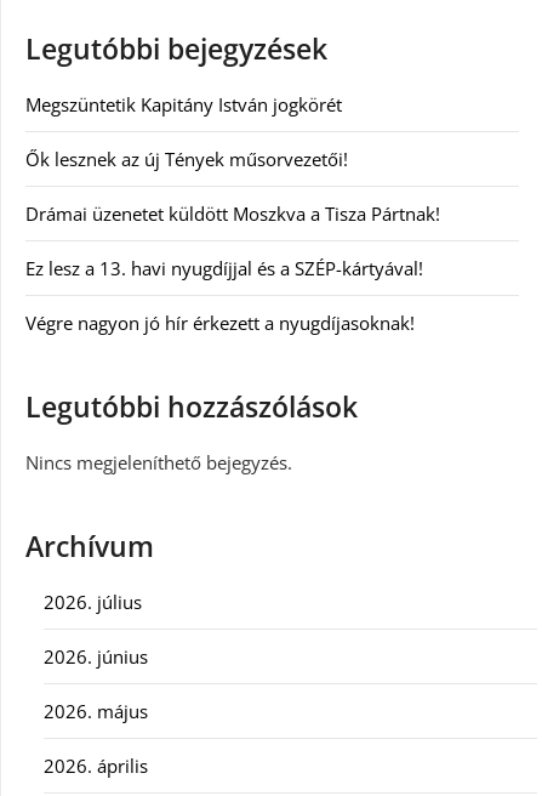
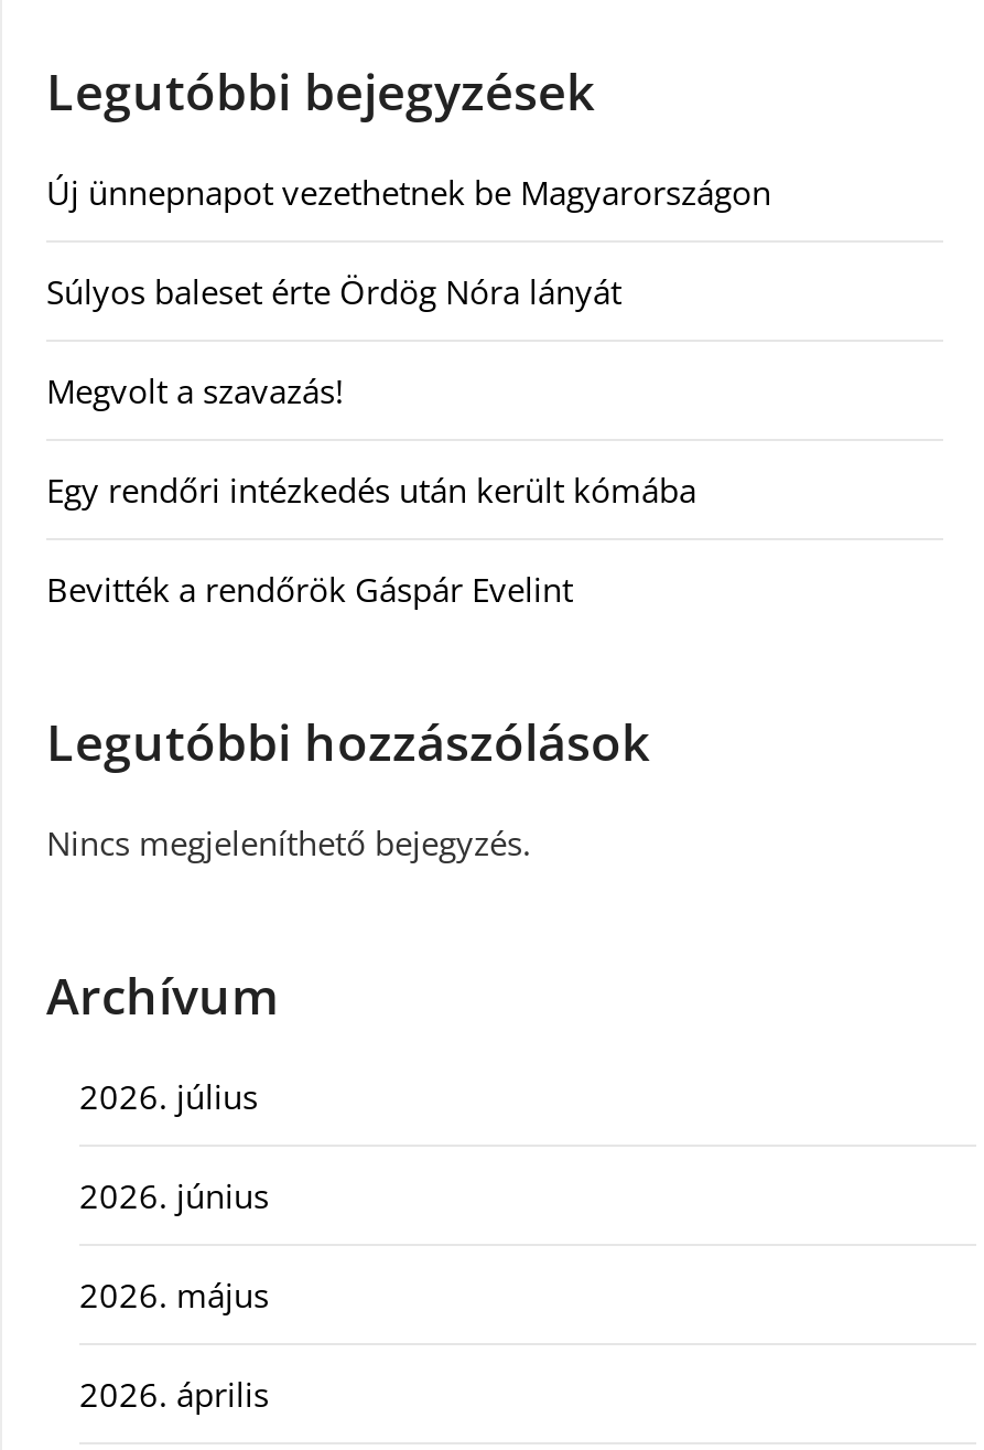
[25,93,342,117] Megszüntetik Kapitány István jogkörét -> [46,170,771,215] Új ünnepnapot vezethetnek be Magyarországon
[25,147,348,171] Ők lesznek az új Tények műsorvezetői! -> [46,270,621,314] Súlyos baleset érte Ördög Nóra lányát
[25,202,440,226] Drámai üzenetet küldött Moszkva a Tisza Pártnak! -> [46,369,344,413] Megvolt a szavazás!
[25,256,423,281] Ez lesz a 13. havi nyugdíjjal és a SZÉP-kártyával! -> [46,468,696,512] Egy rendőri intézkedés után került kómába
[25,311,415,335] Végre nagyon jó hír érkezett a nyugdíjasoknak! -> [46,567,573,612] Bevitték a rendőrök Gáspár Evelint

